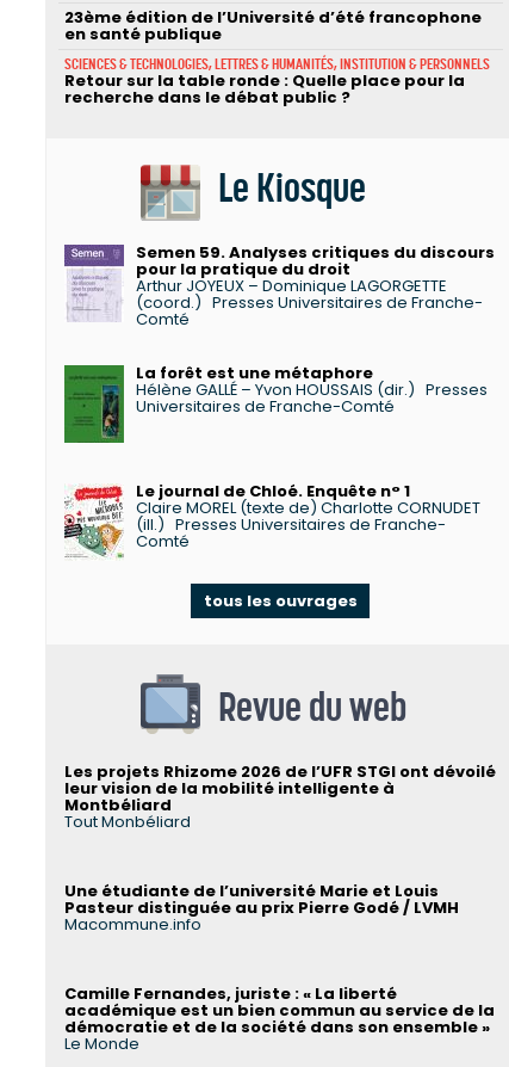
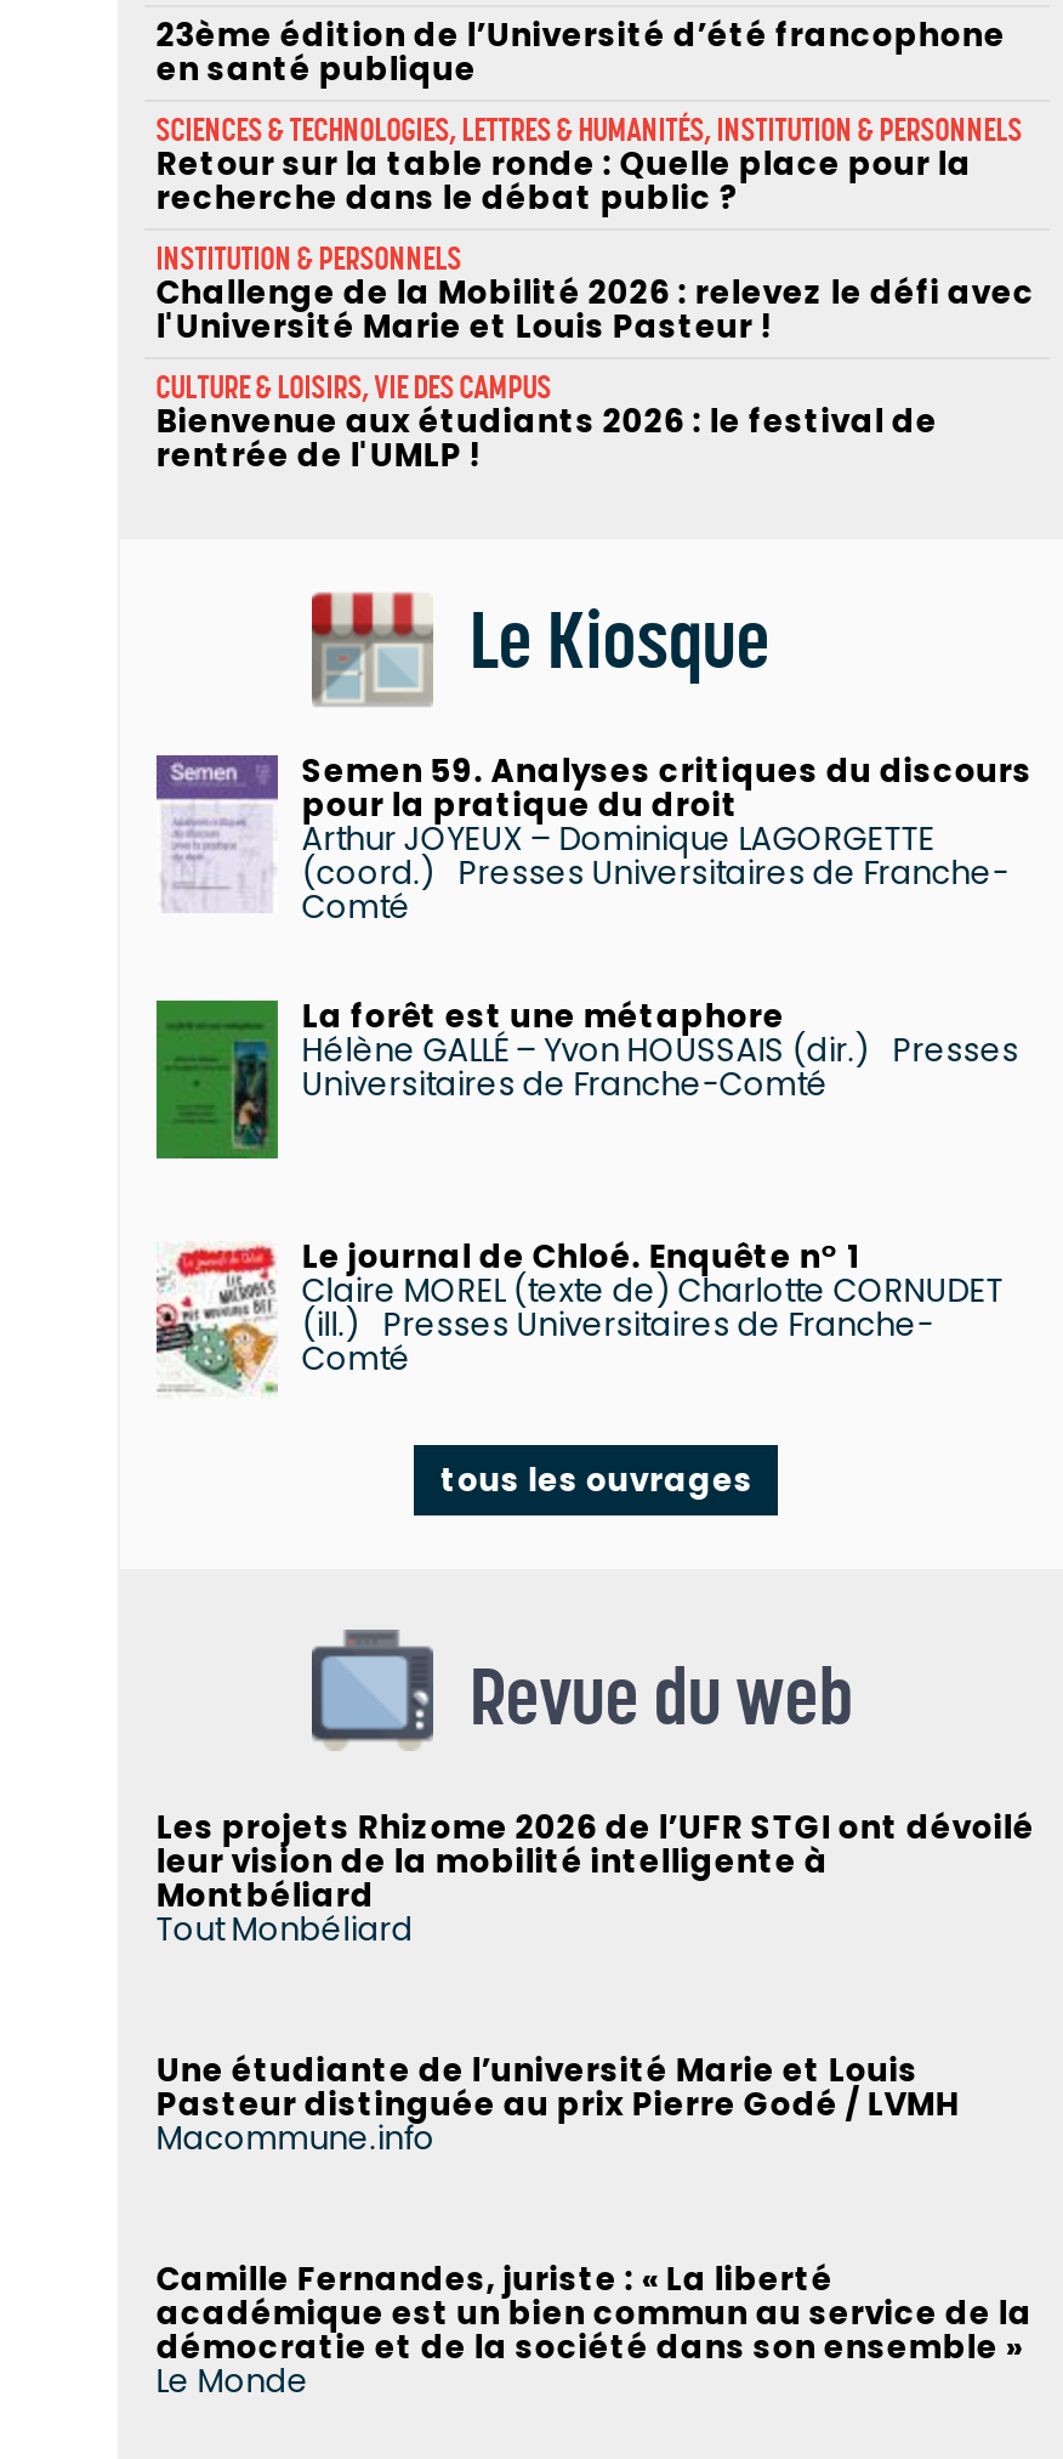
none -> [156,239,1035,477] INSTITUTION & PERSONNELS | Challenge de la Mobilité 2026 : relevez le défi avec | l'Université Marie et Louis Pasteur ! | CULTURE & LOISIRS, VIE DES CAMPUS | Bienvenue aux étudiants 2026 : le festival de | rentrée de l'UMLP !

